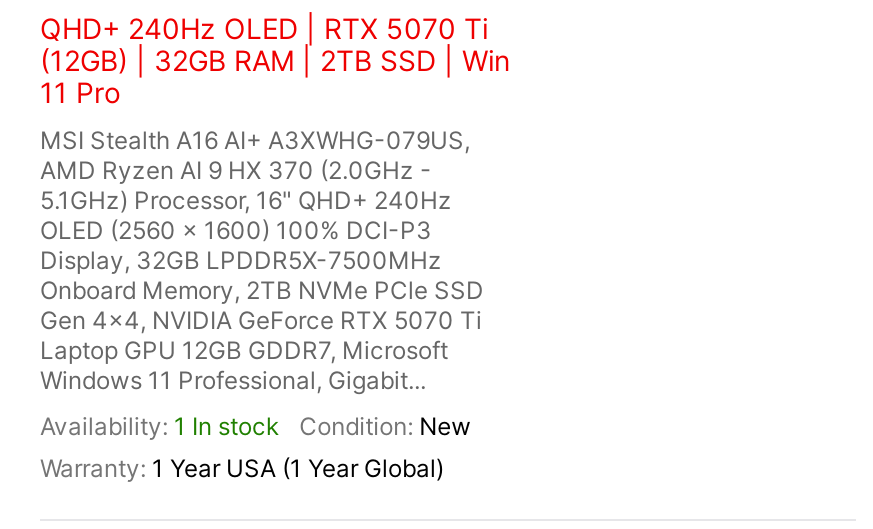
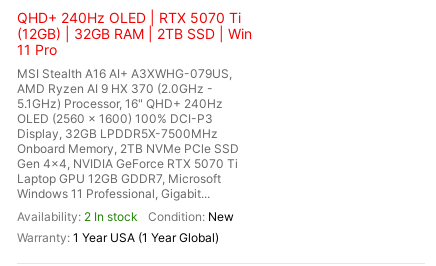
[174,411,280,441] 1 In stock -> [84,209,138,224] 2 In stock

